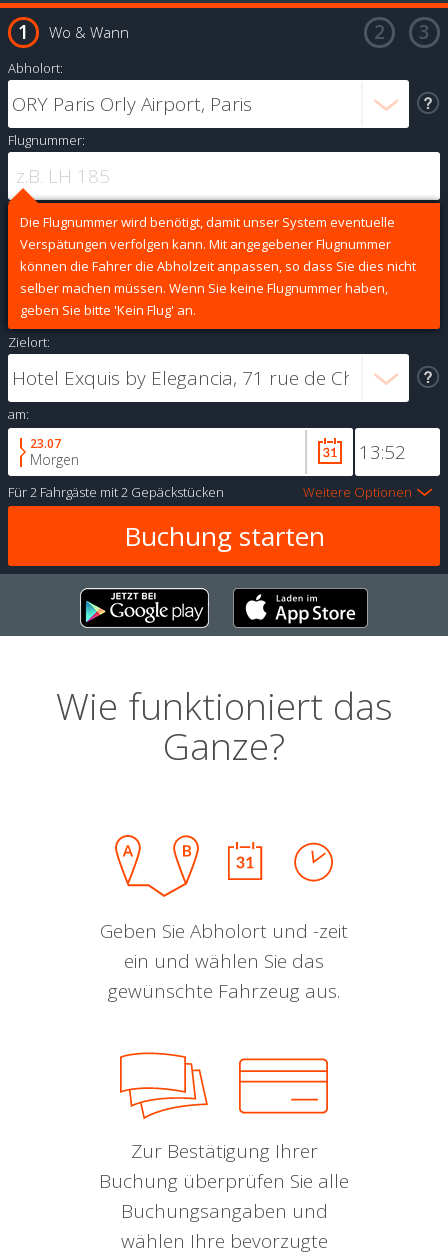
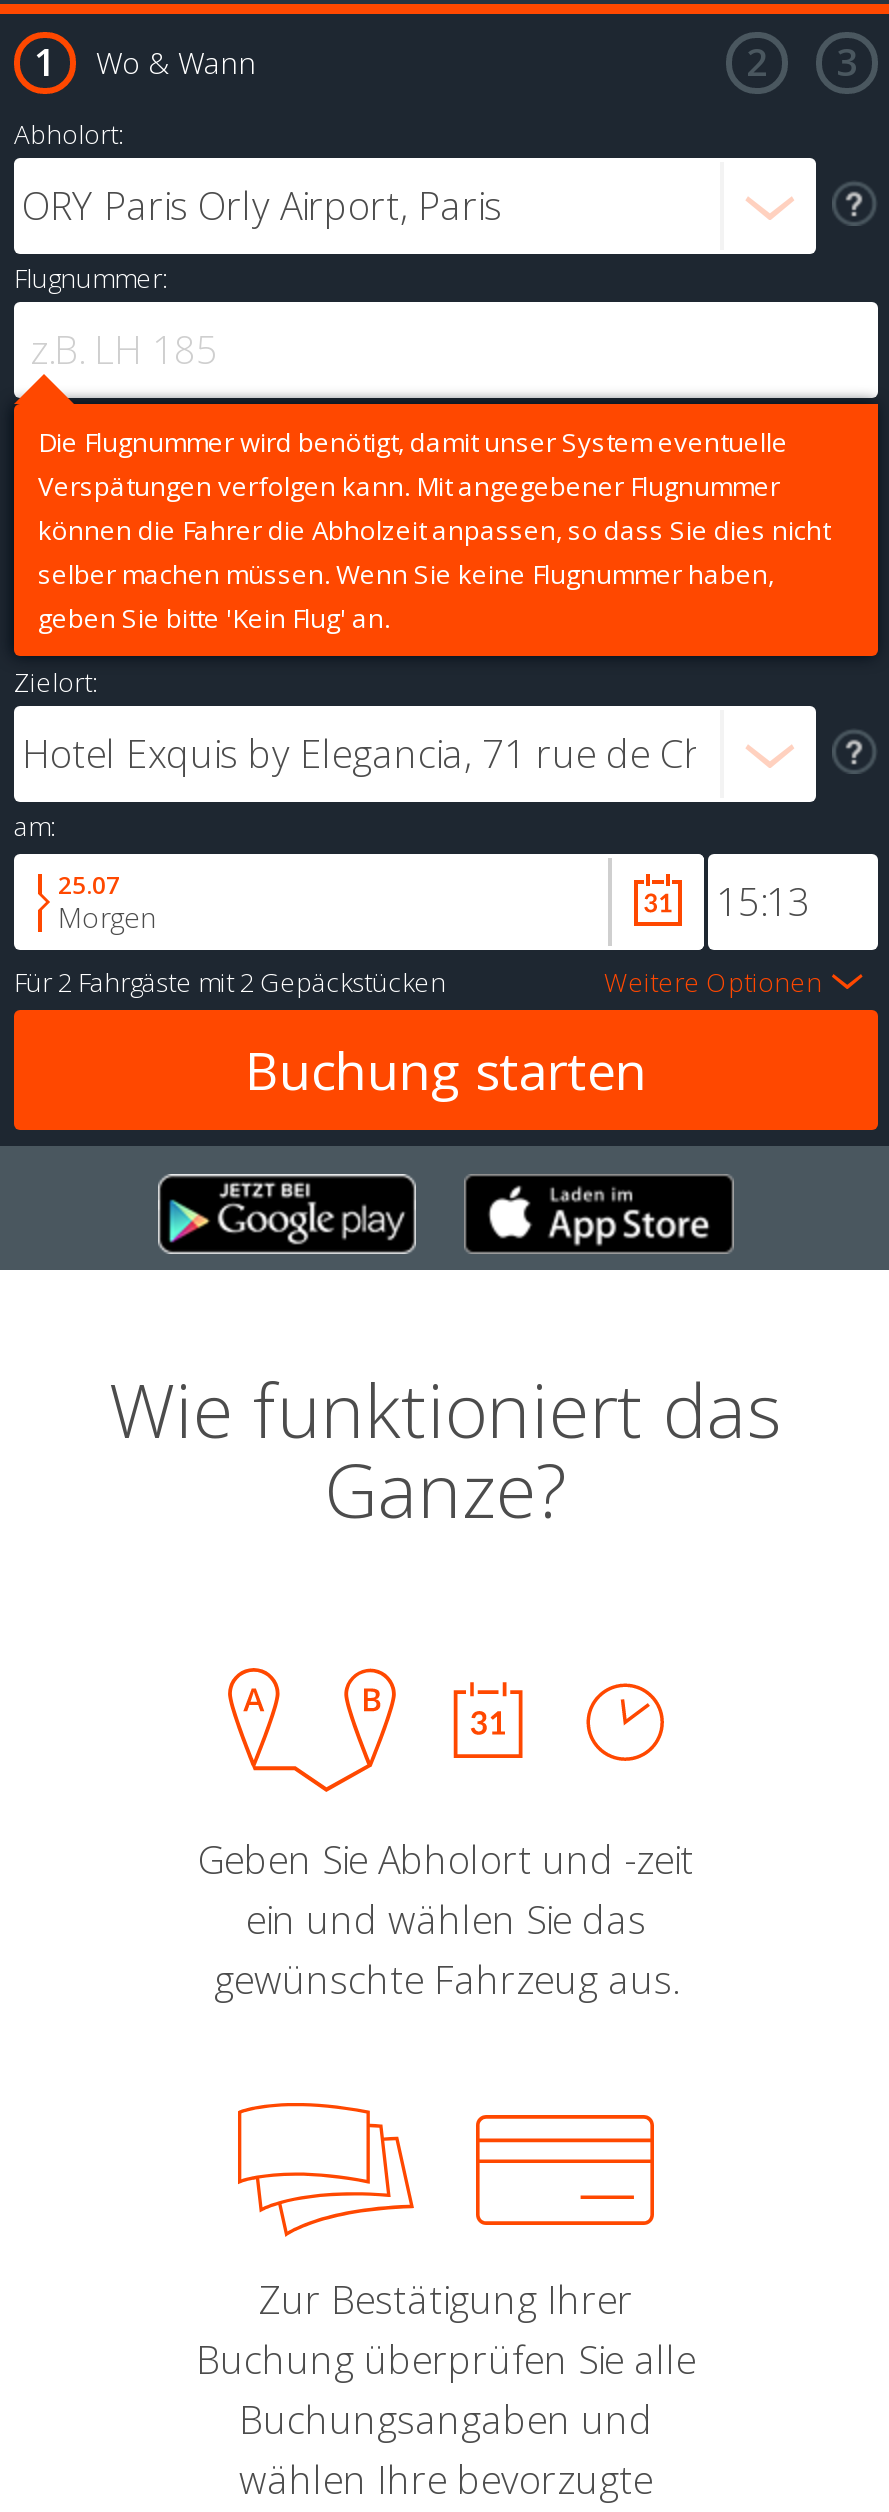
[30,435,61,452] 23.07 -> [58,869,120,903] 25.07

